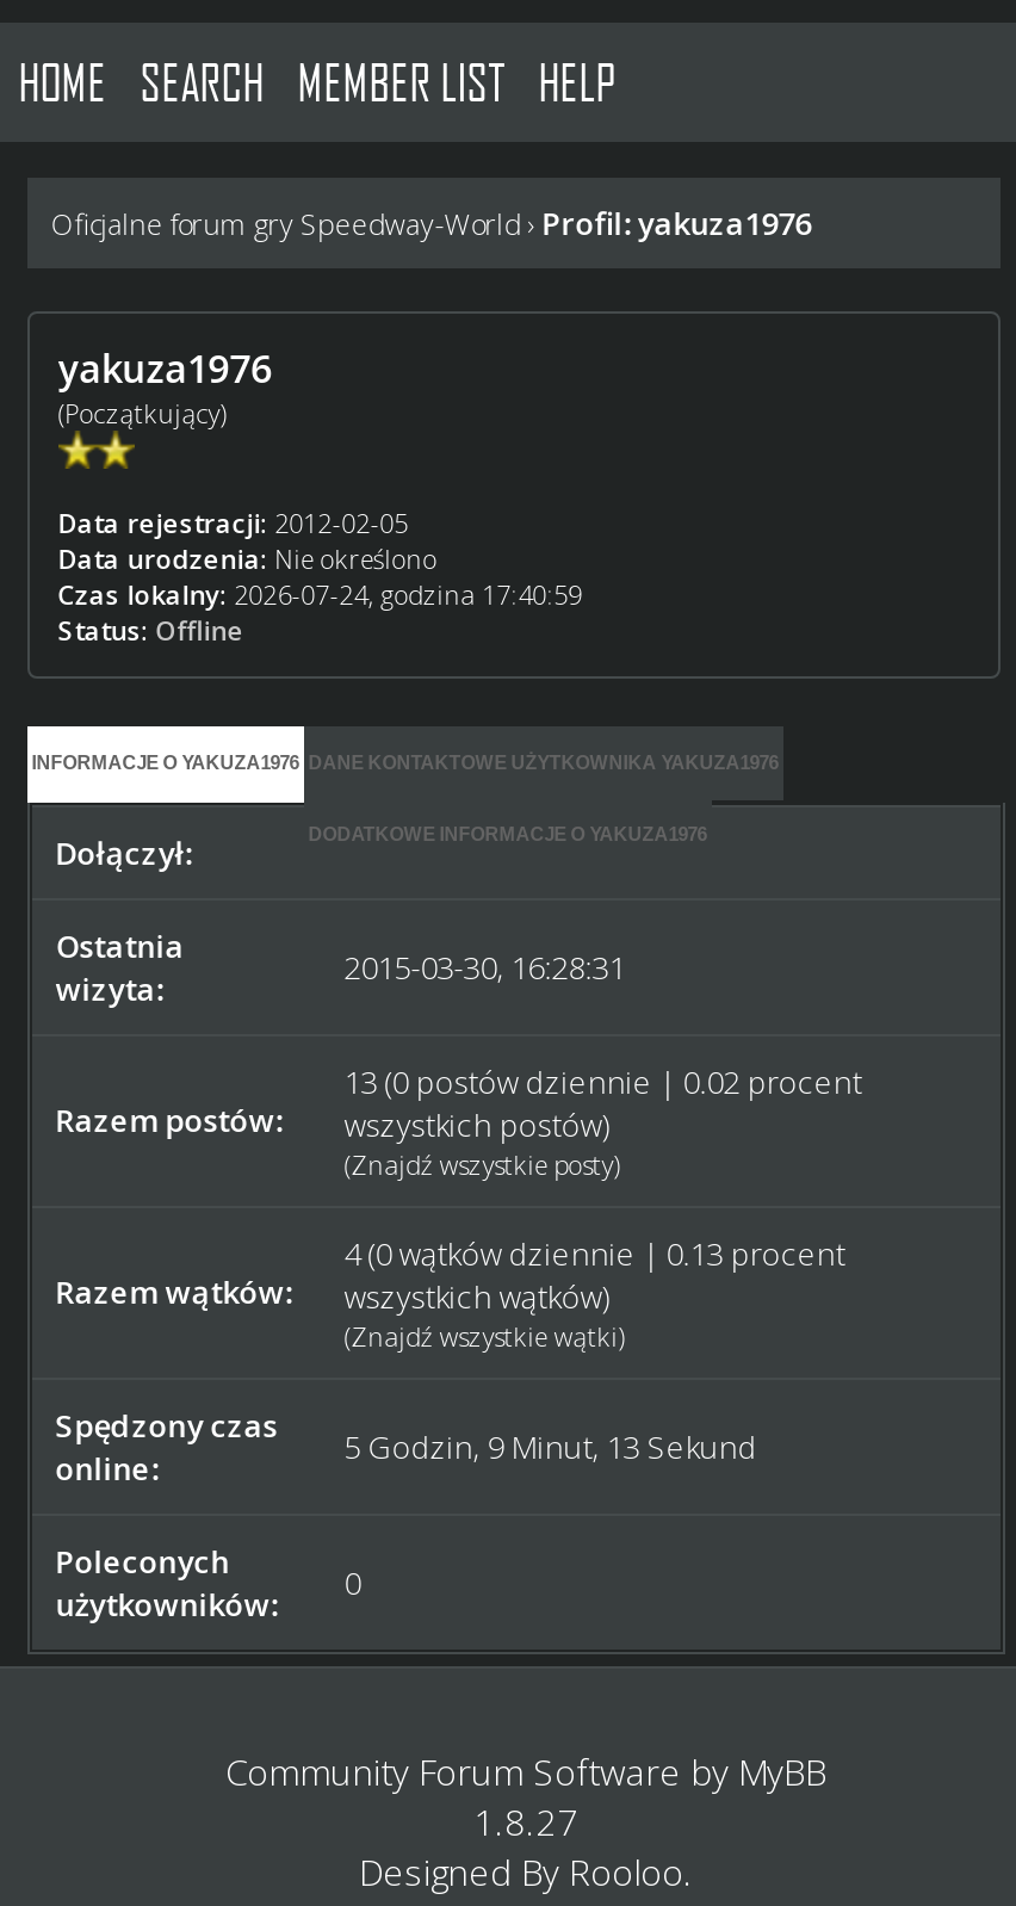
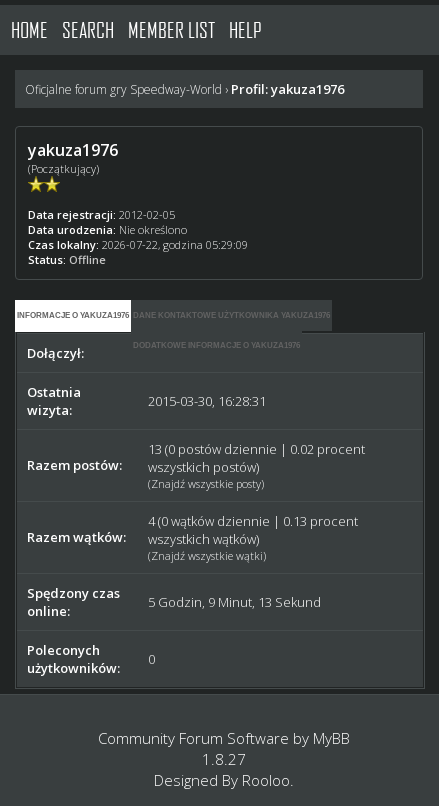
[58,576,582,612] Czas lokalny: 2026-07-24, godzina 17:40:59 -> [28,237,248,252] Czas lokalny: 2026-07-22, godzina 05:29:09

